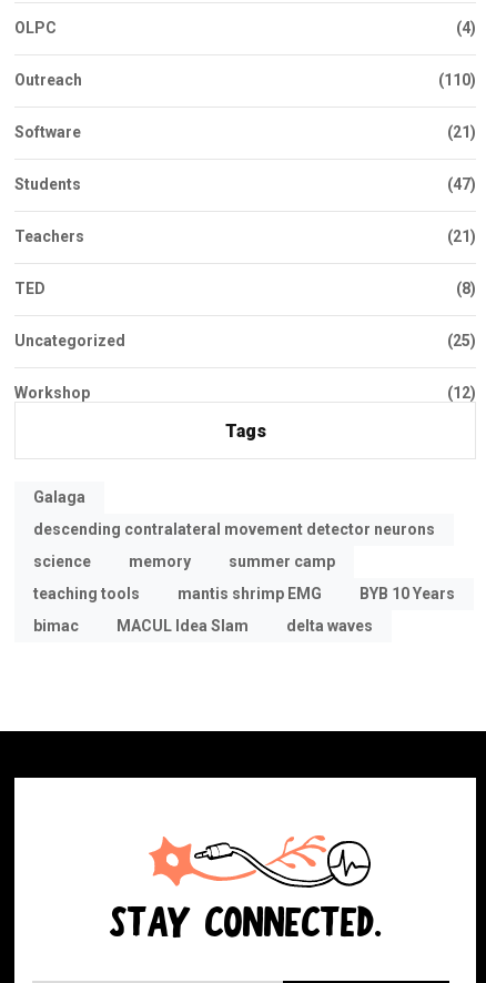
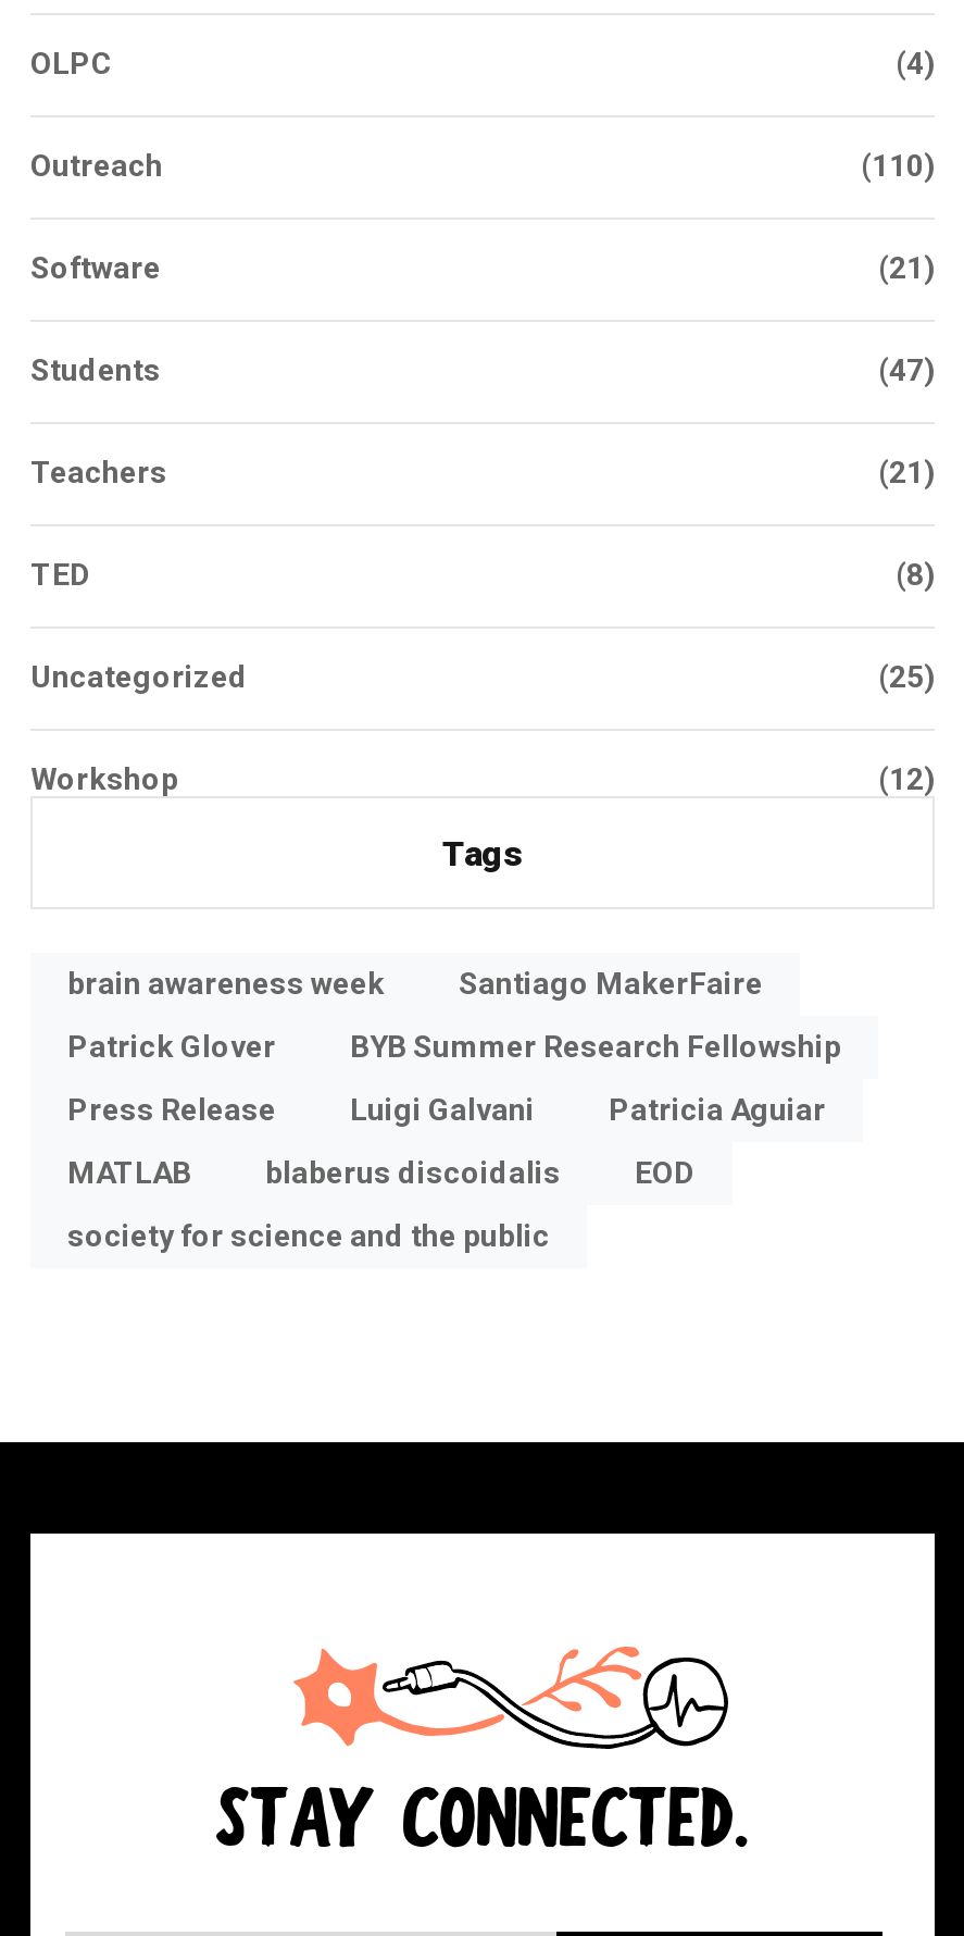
[33,488,85,506] Galaga -> [67,966,763,1001] brain awareness week | Santiago MakerFaire
[33,521,435,538] descending contralateral movement detector neurons -> [67,1029,841,1064] Patrick Glover | BYB Summer Research Fellowship
[33,553,335,570] science | memory | summer camp -> [67,1092,826,1127] Press Release | Luigi Galvani | Patricia Aguiar
[33,585,455,603] teaching tools | mantis shrimp EMG | BYB 10 Years -> [67,1156,696,1190] MATLAB | blaberus discoidalis | EOD
[33,617,373,635] bimac | MACUL Idea Slam | delta waves -> [67,1219,550,1253] society for science and the public

